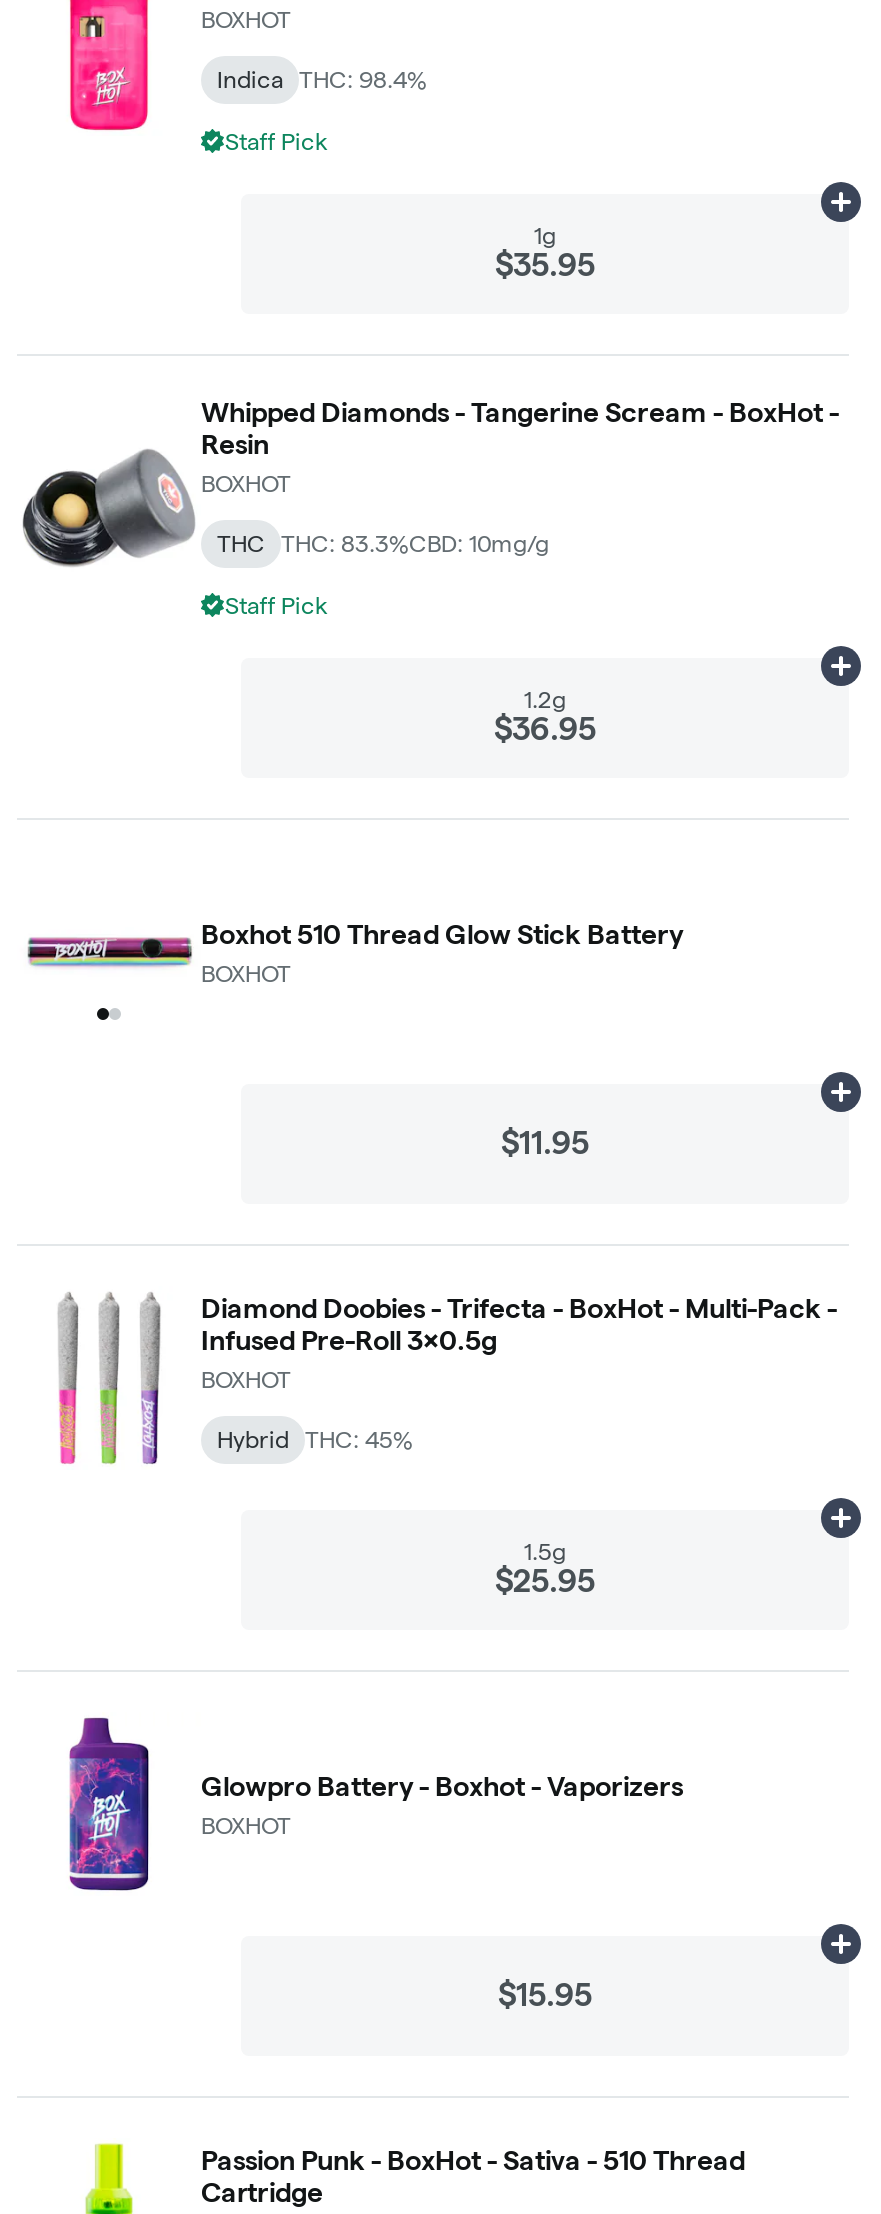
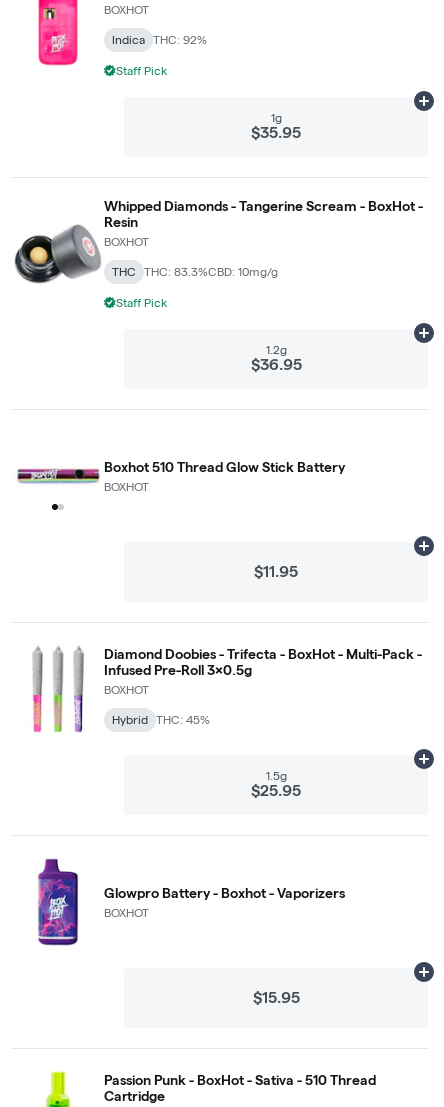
[217,66,427,92] Indica THC: 98.4% -> [112,33,207,46] Indica THC: 92%

